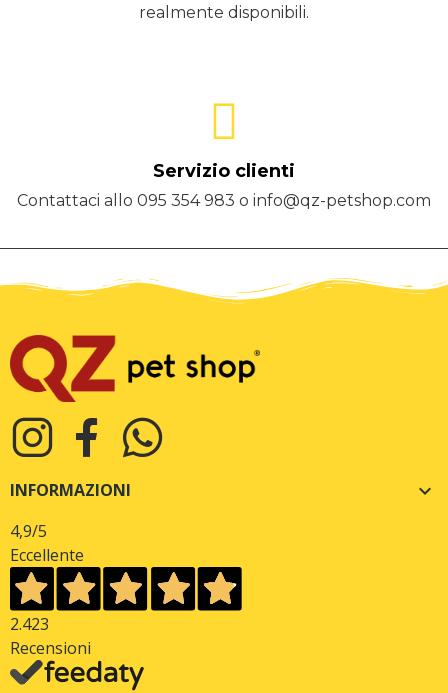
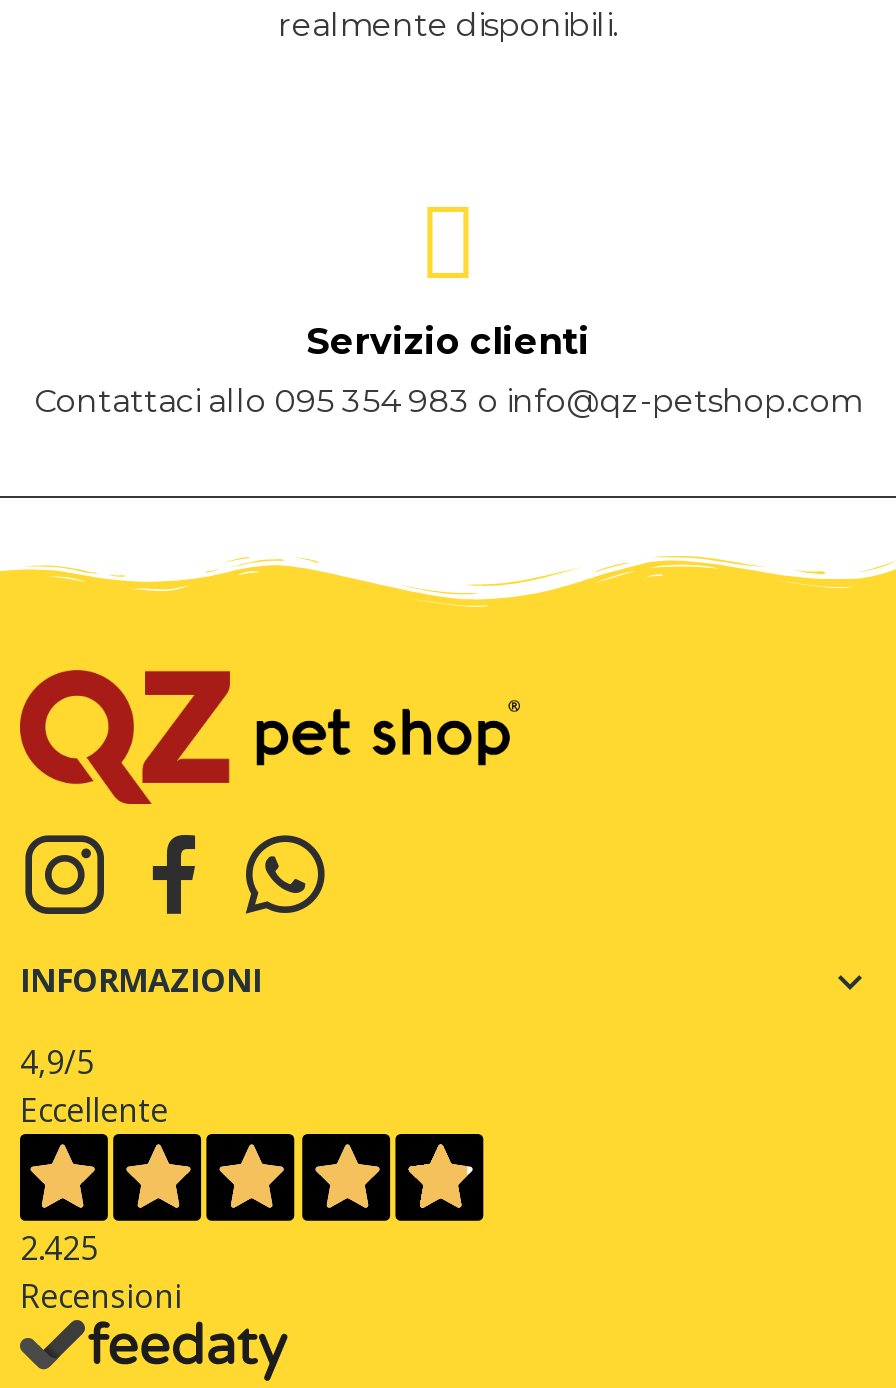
[10,613,49,635] 2.423 -> [20,1226,98,1270] 2.425

